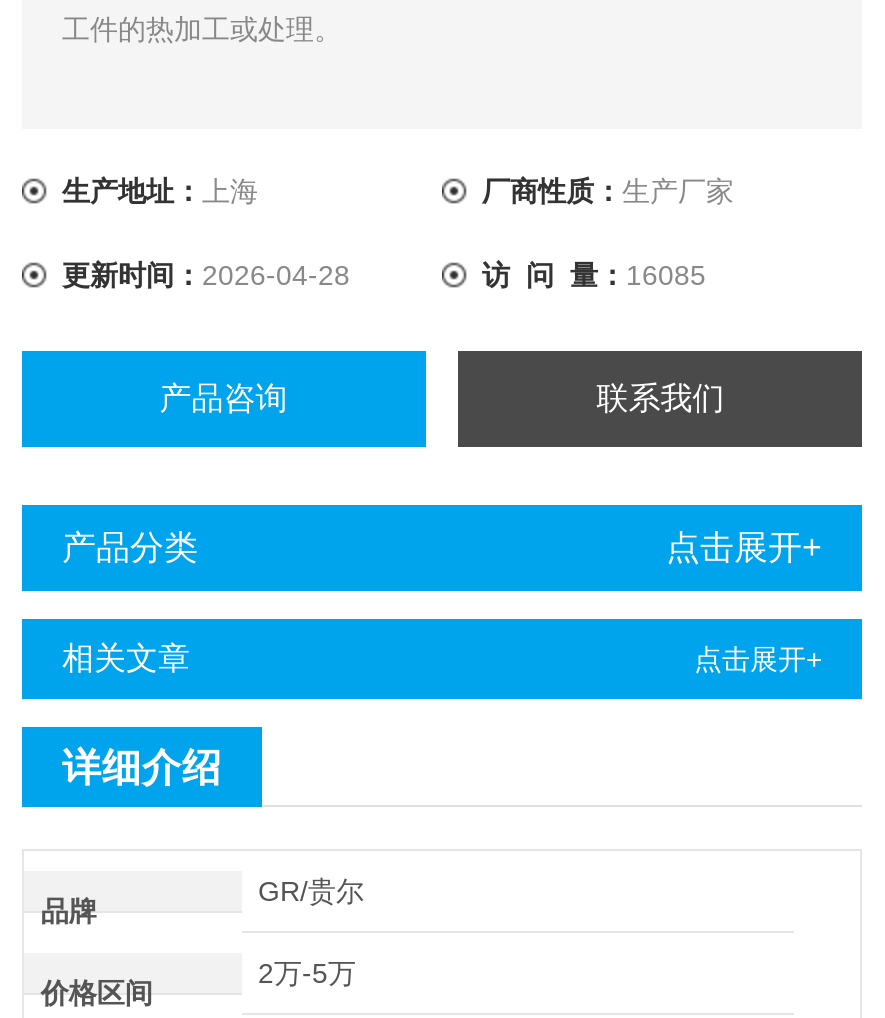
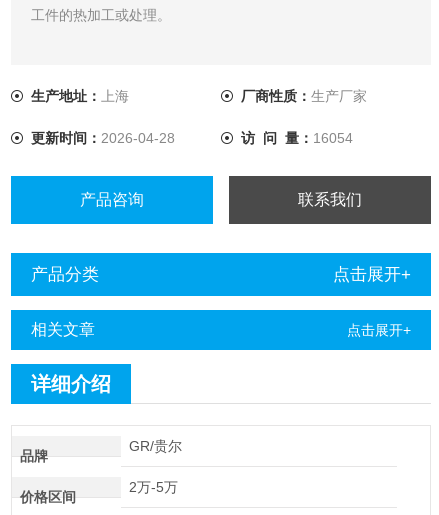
[482,258,706,290] 访 问 量：16085 -> [241,130,353,146] 访 问 量：16054

